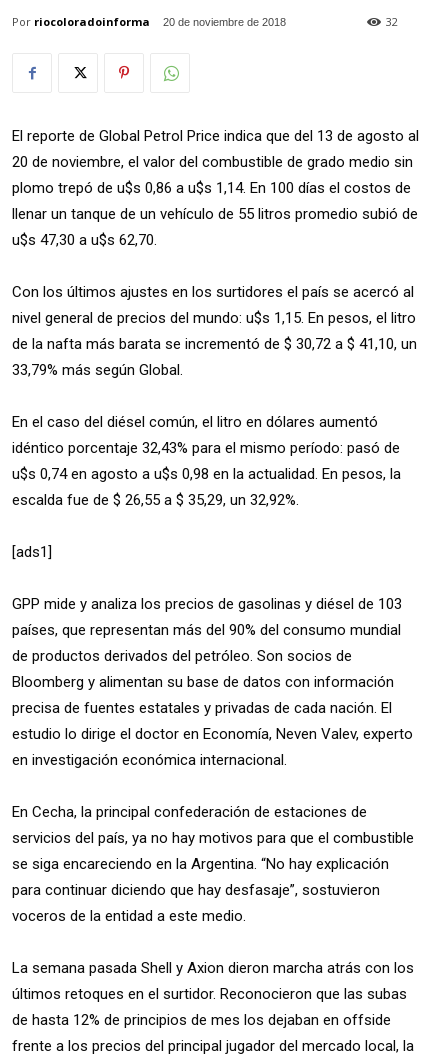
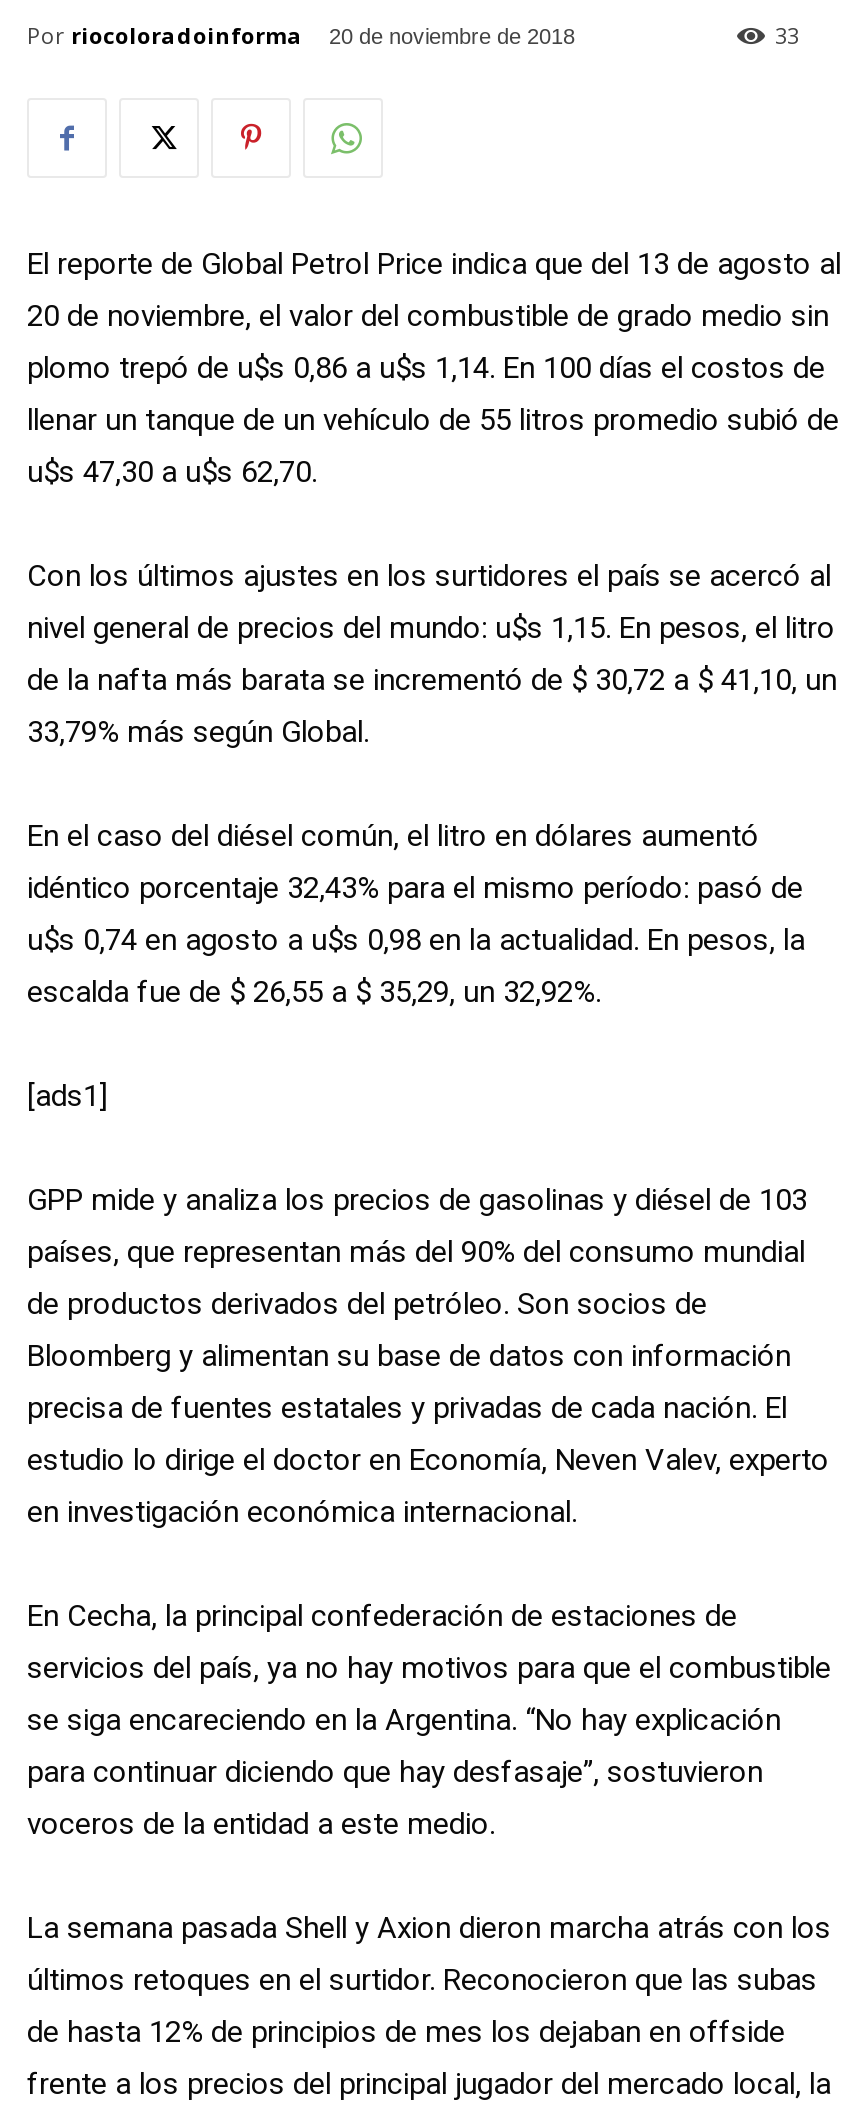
[386,14,398,29] 32 -> [775,20,799,50] 33

